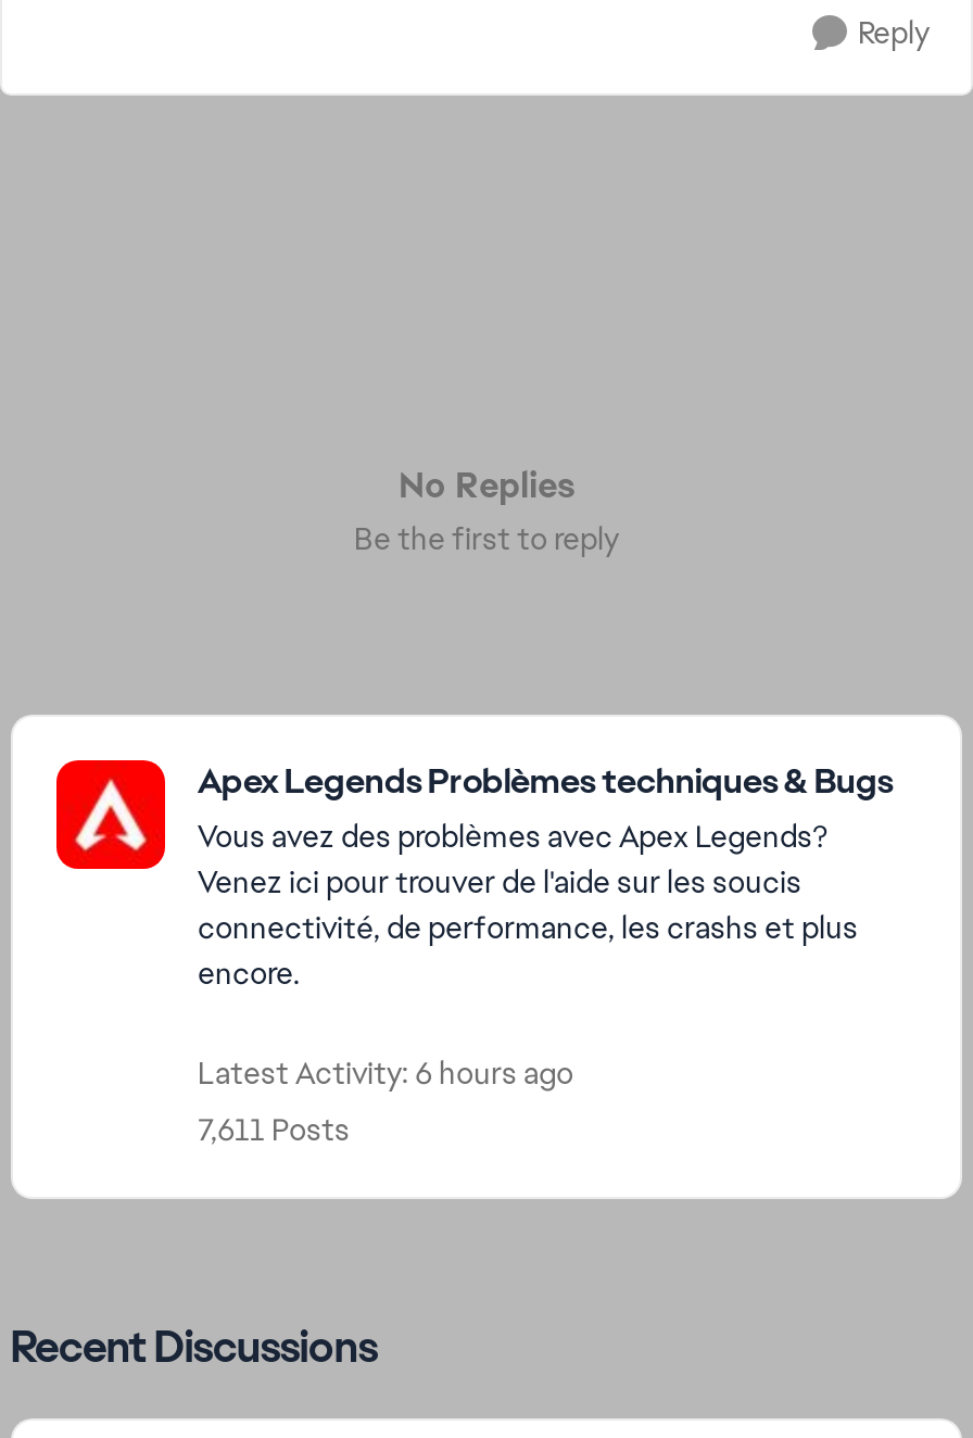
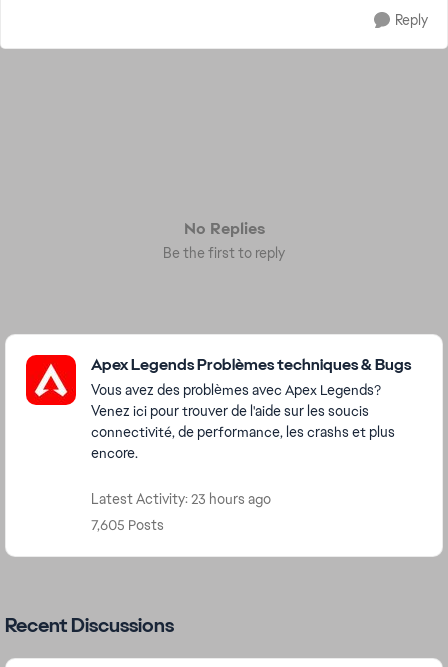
[198,1054,573,1093] Latest Activity: 6 hours ago -> [91,490,271,508] Latest Activity: 23 hours ago
[198,1110,350,1149] 7,611 Posts -> [91,516,164,534] 7,605 Posts

